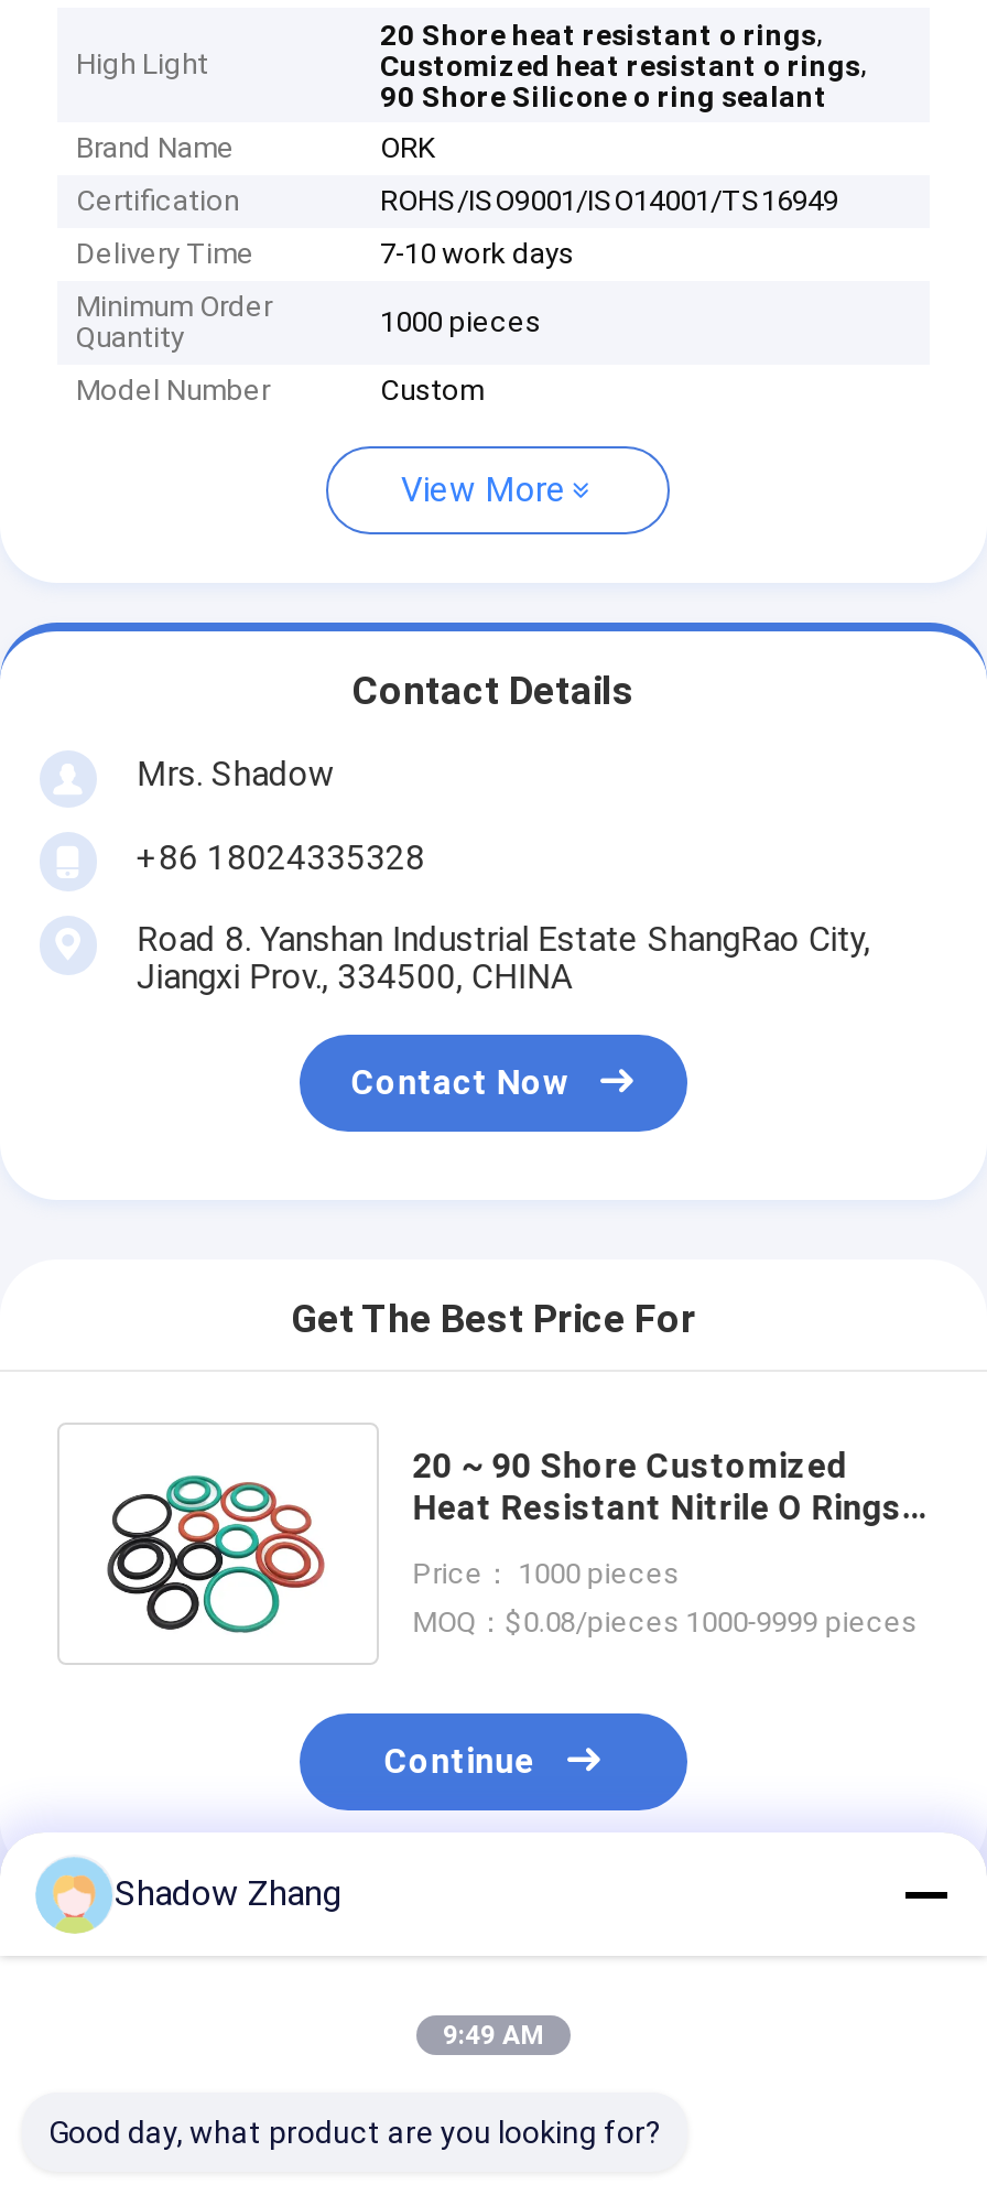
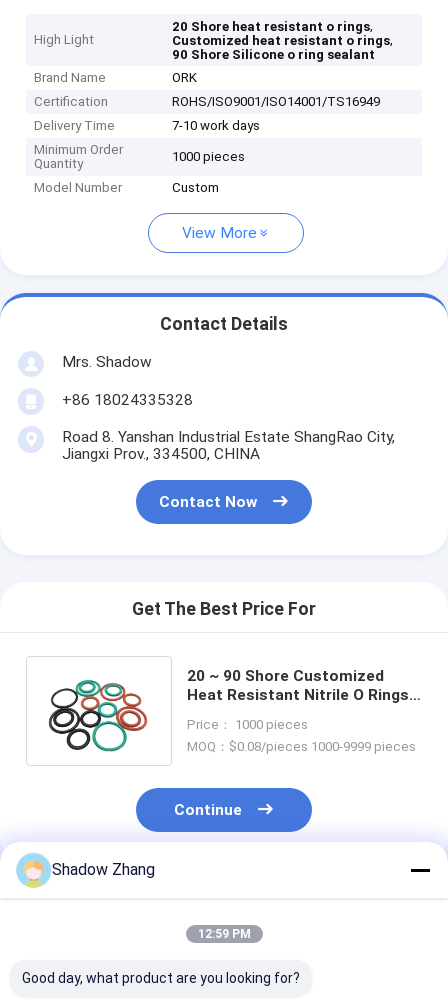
[443,2020,544,2051] 9:49 AM -> [197,927,250,941] 12:59 PM

